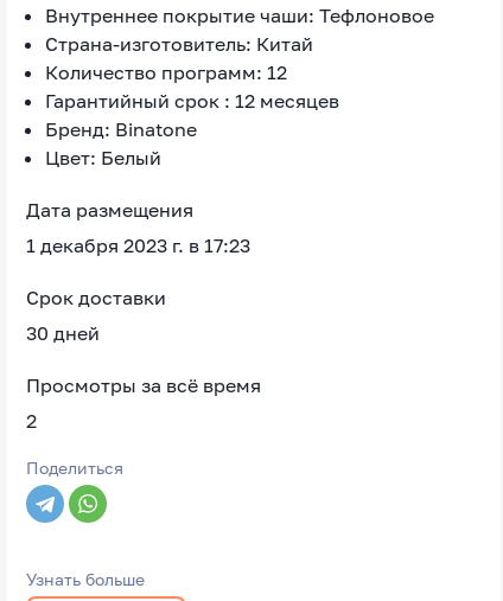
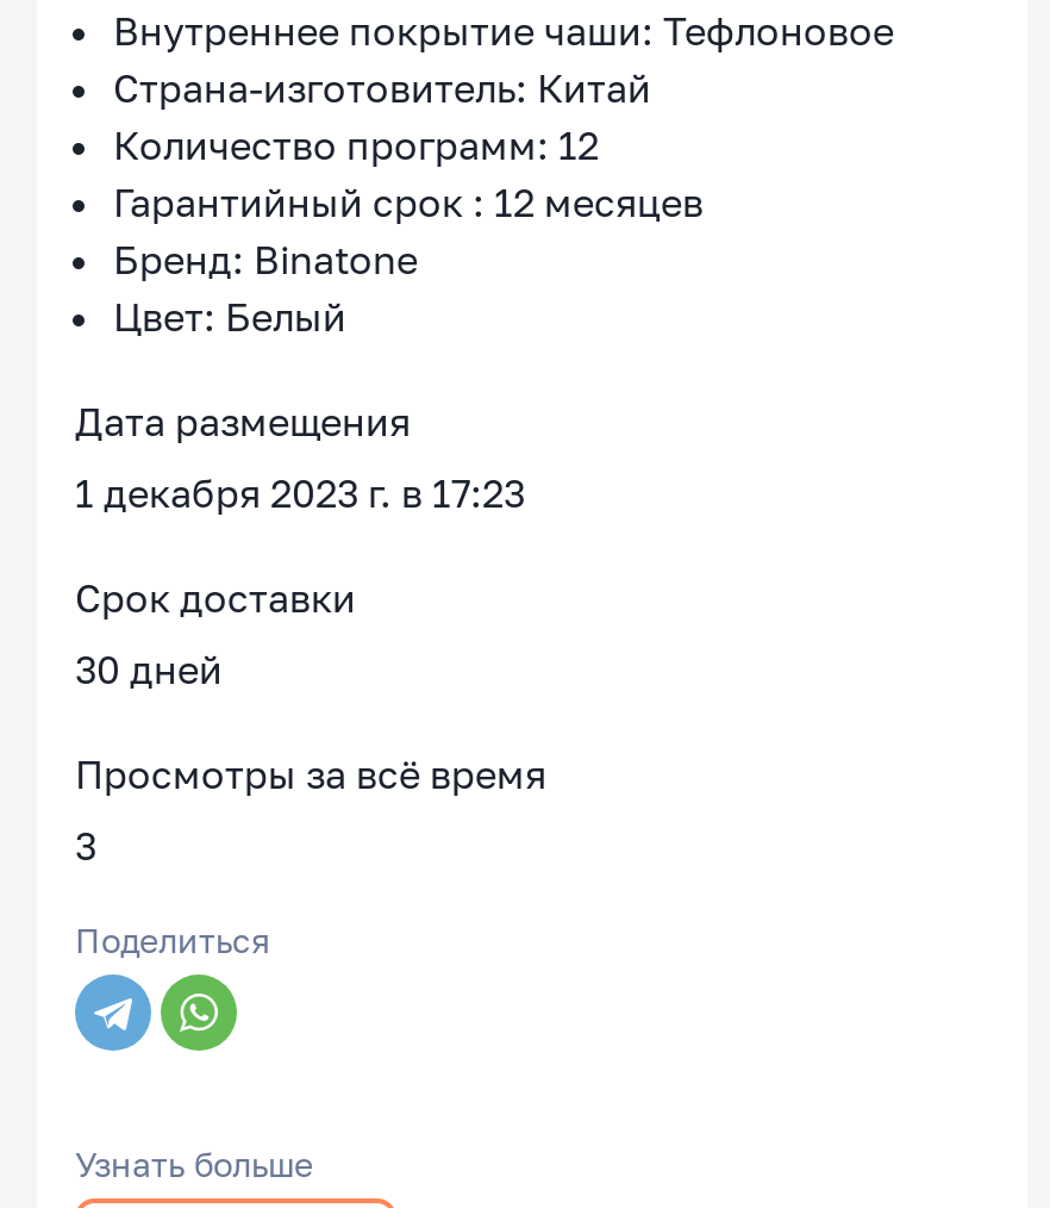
[26,409,37,433] 2 -> [75,822,96,870] 3

